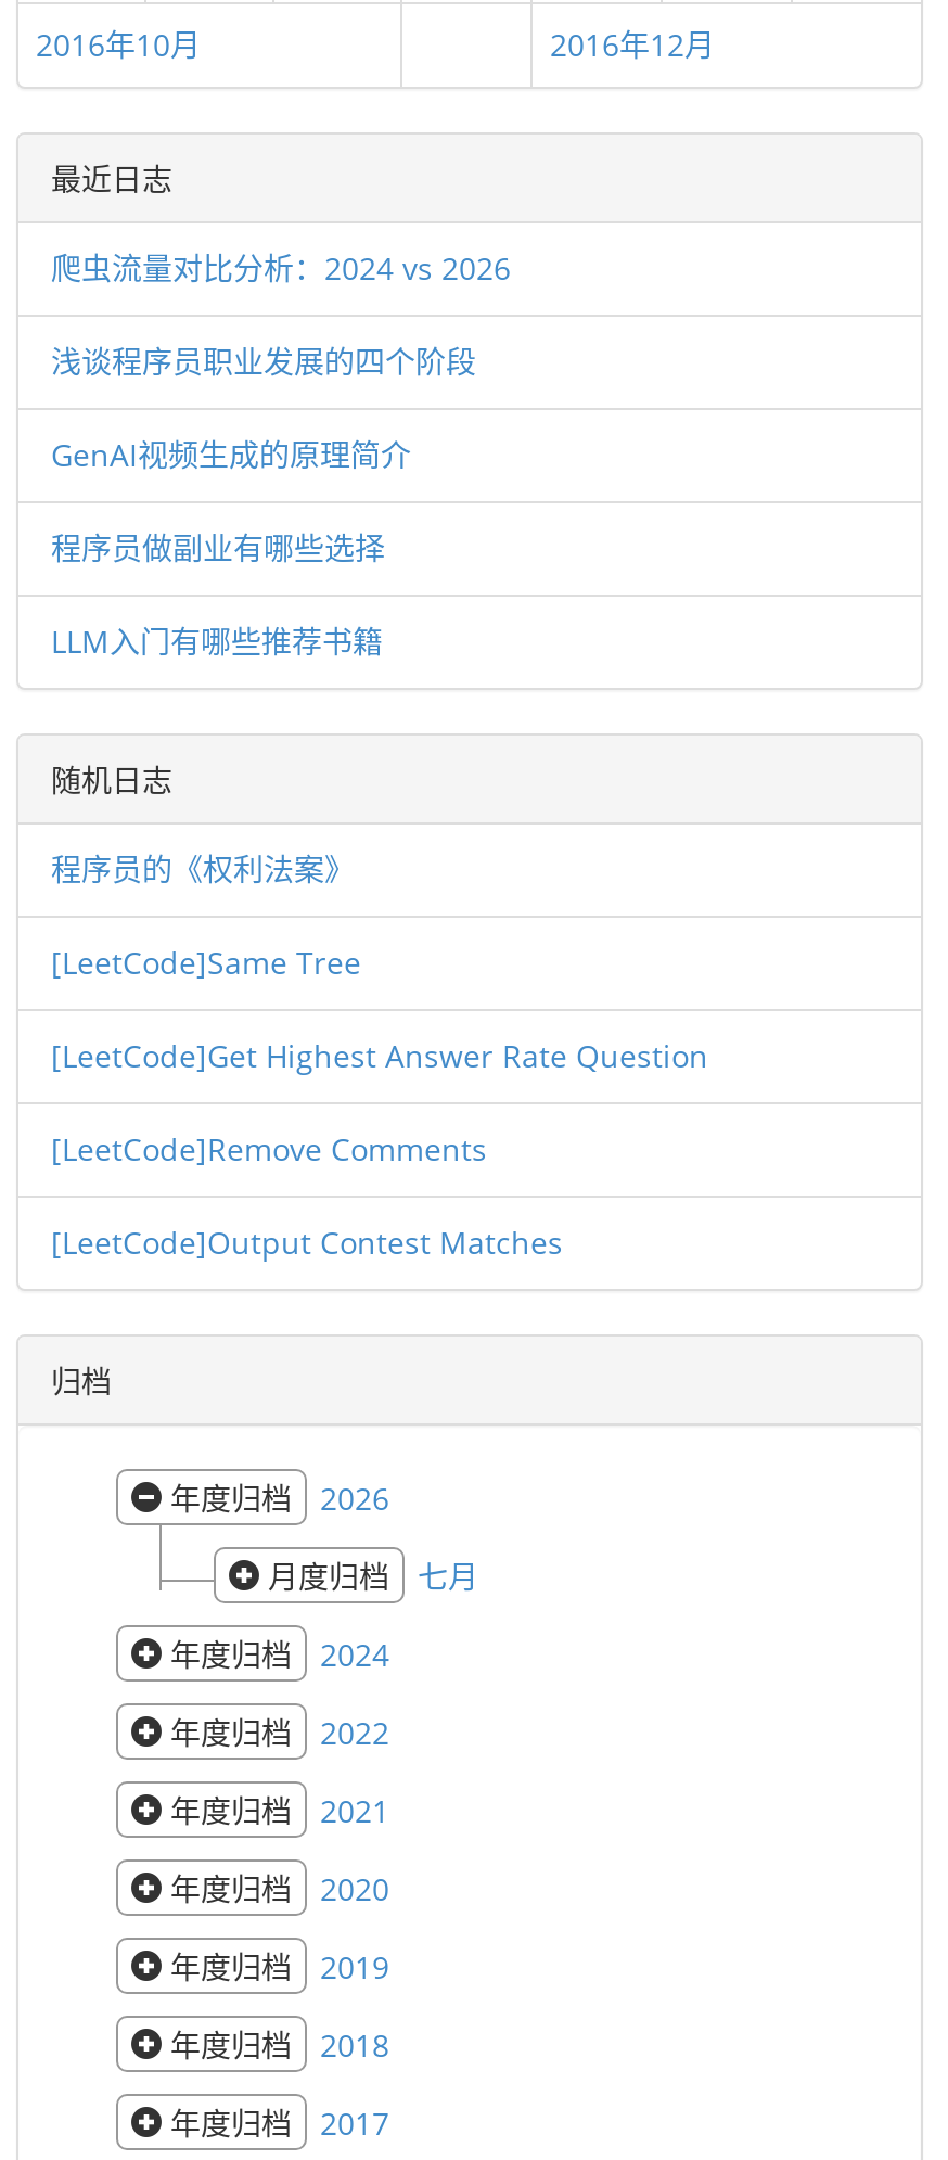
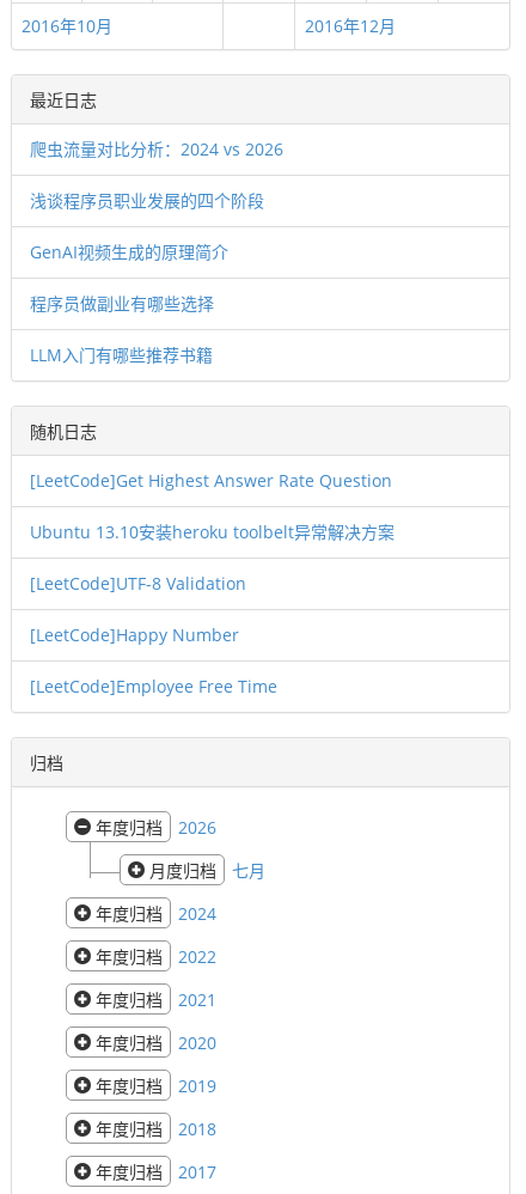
[51,848,361,983] 程序员的《权利法案》 | [LeetCode]Same Tree -> none
moved [51,1035,708,1076] -> [30,469,392,492]: [LeetCode]Get Highest Answer Rate Question
[51,1128,563,1263] [LeetCode]Remove Comments | [LeetCode]Output Contest Matches -> [30,520,395,697] Ubuntu 13.10安装heroku toolbelt异常解决方案 | [LeetCode]UTF-8 Validation | [LeetCode]Happy Number | [LeetCode]Employee Free Time

